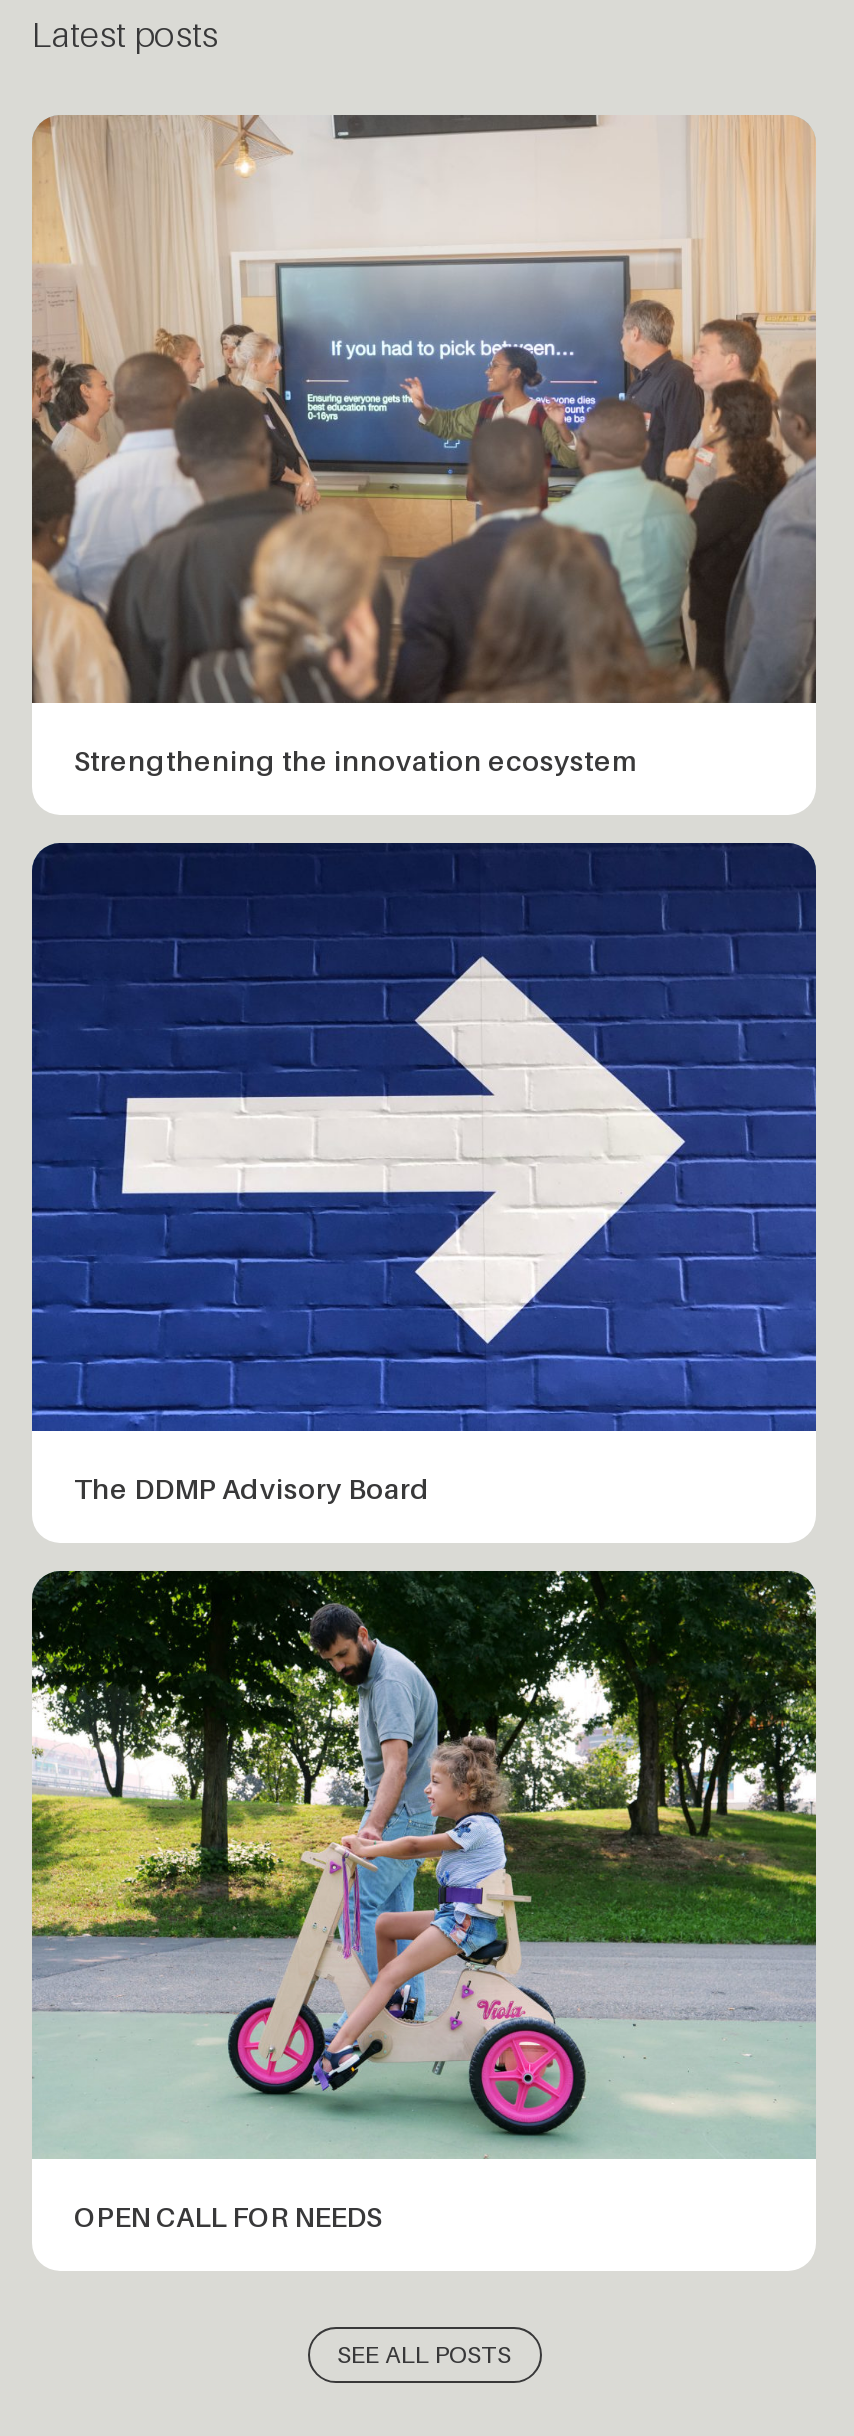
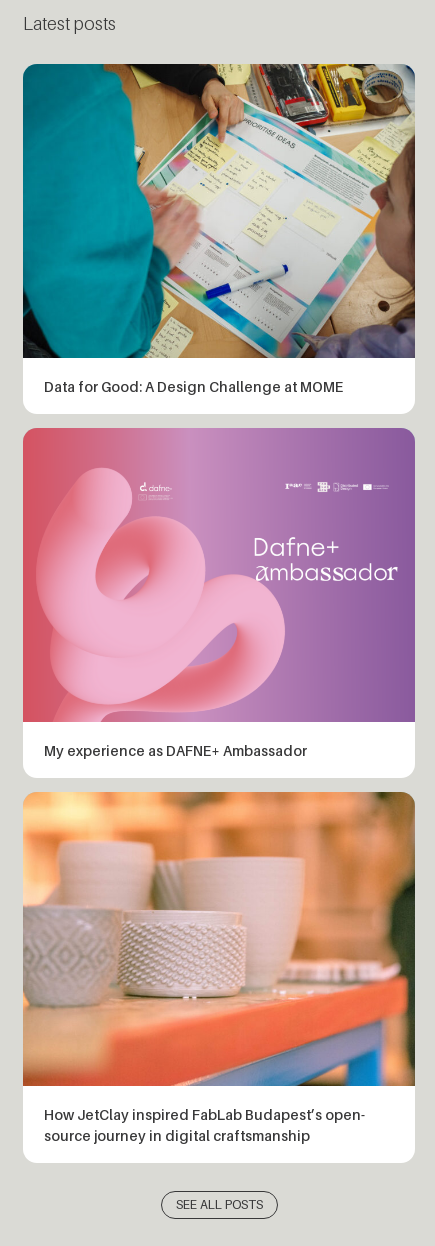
[30,113,816,777] [image] | Strengthening the innovation ecosystem -> [22,63,416,395] [image] | Data for Good: A Design Challenge at MOME
[30,841,818,1505] [image] | The DDMP Advisory Board -> [22,428,415,759] [image] | My experience as DAFNE+ Ambassador
[30,1569,818,2233] [image] | OPEN CALL FOR NEEDS -> [22,791,416,1144] [image] | How JetClay inspired FabLab Budapest’s open- | source journey in digital craftsmanship

